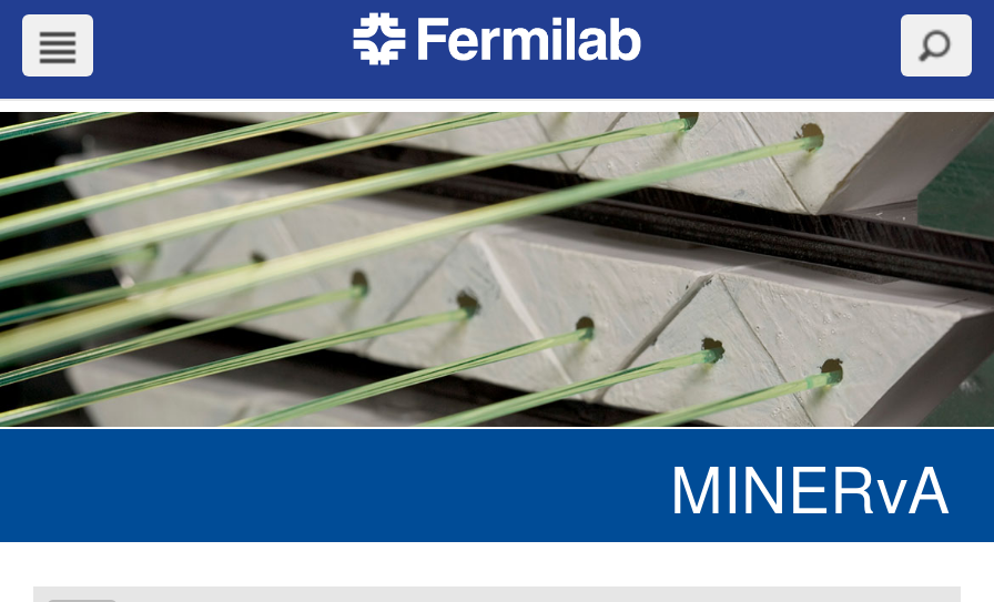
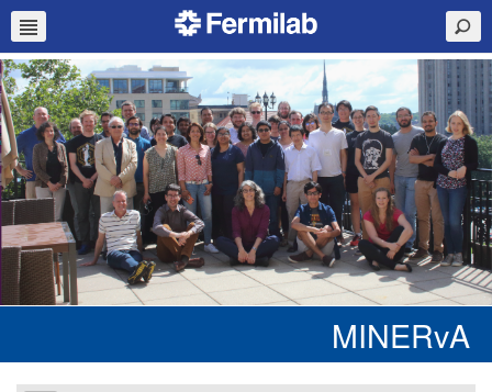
[7,110,987,429] [image] -> [3,58,489,306] [image]

